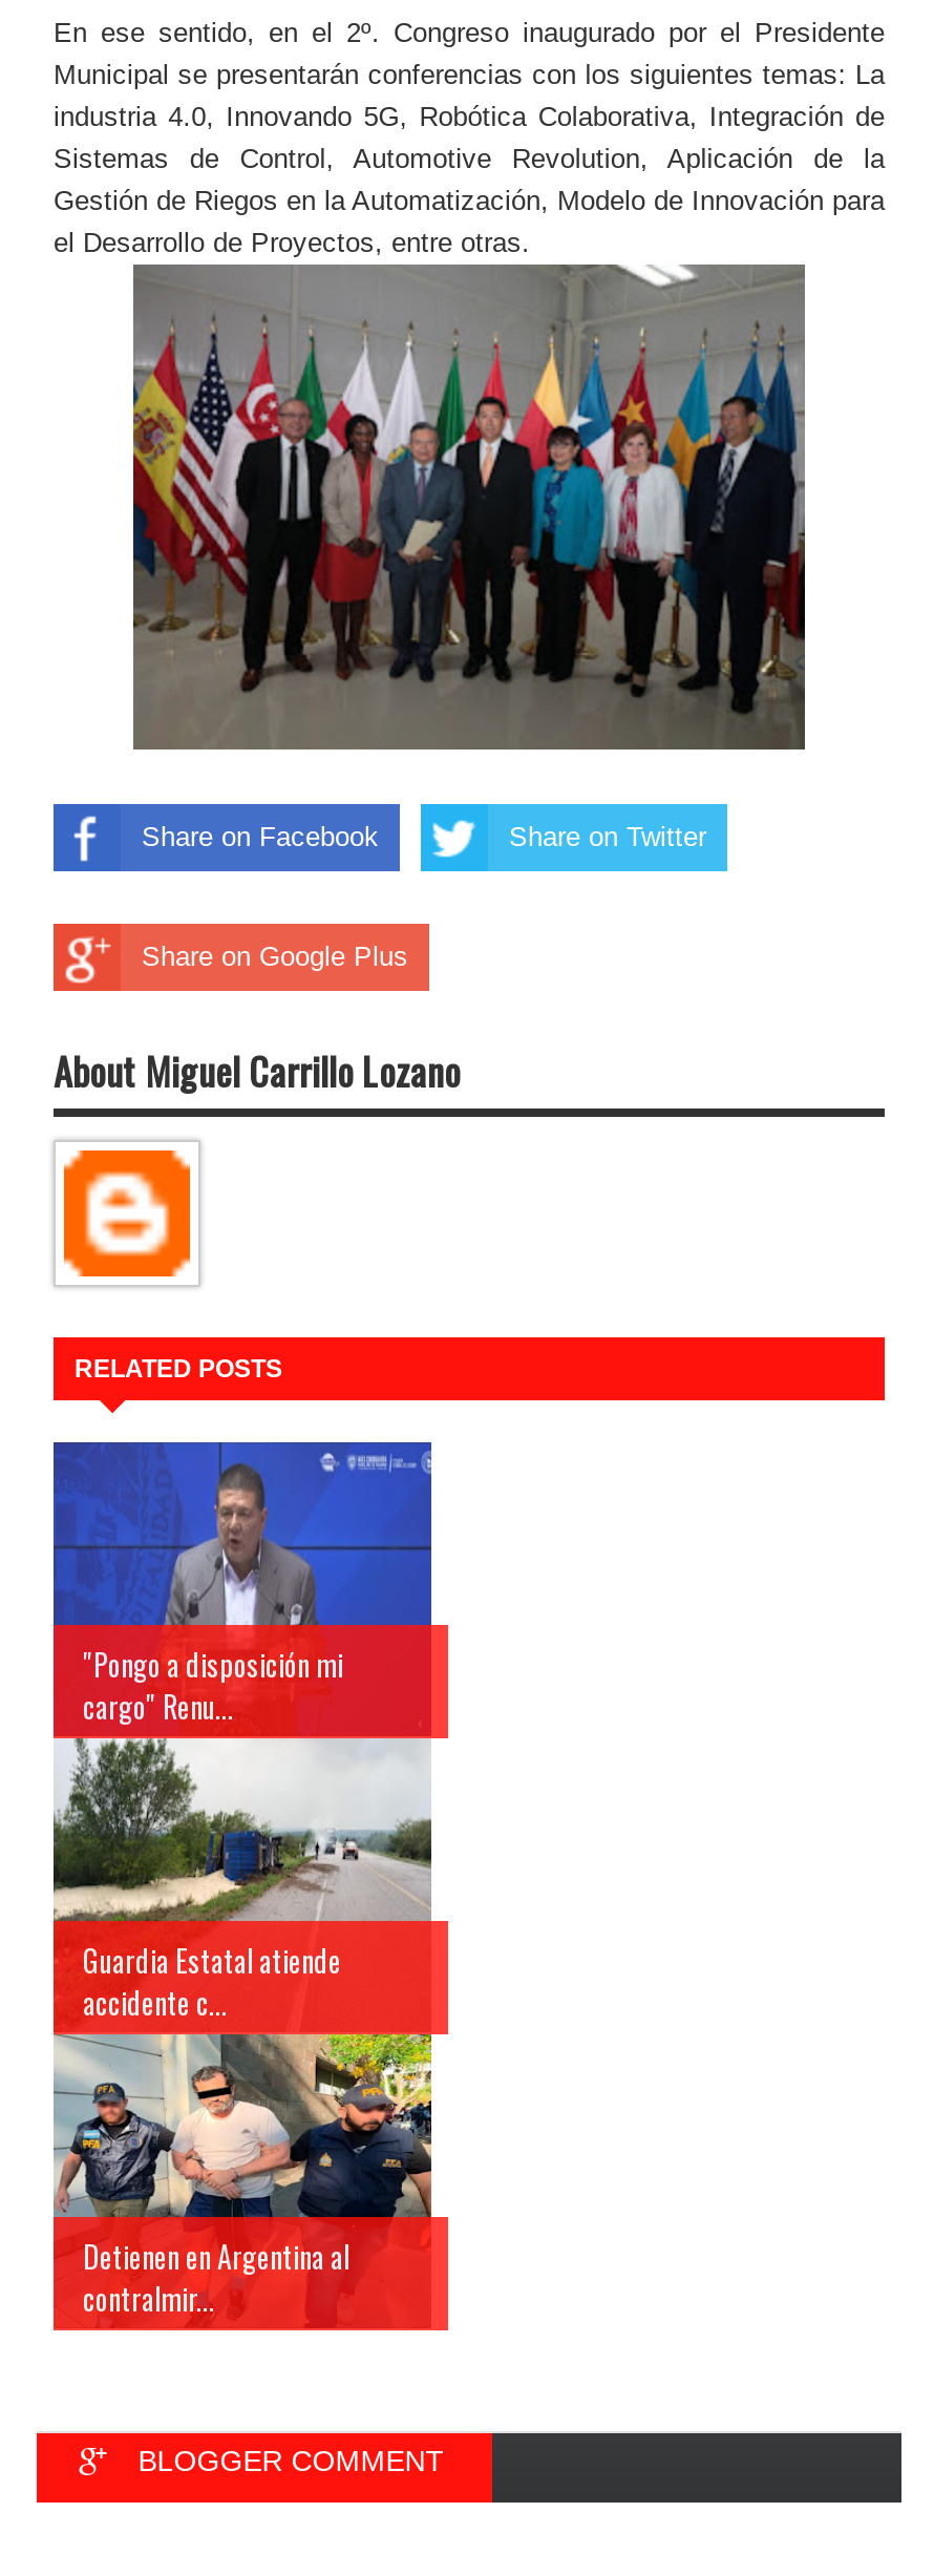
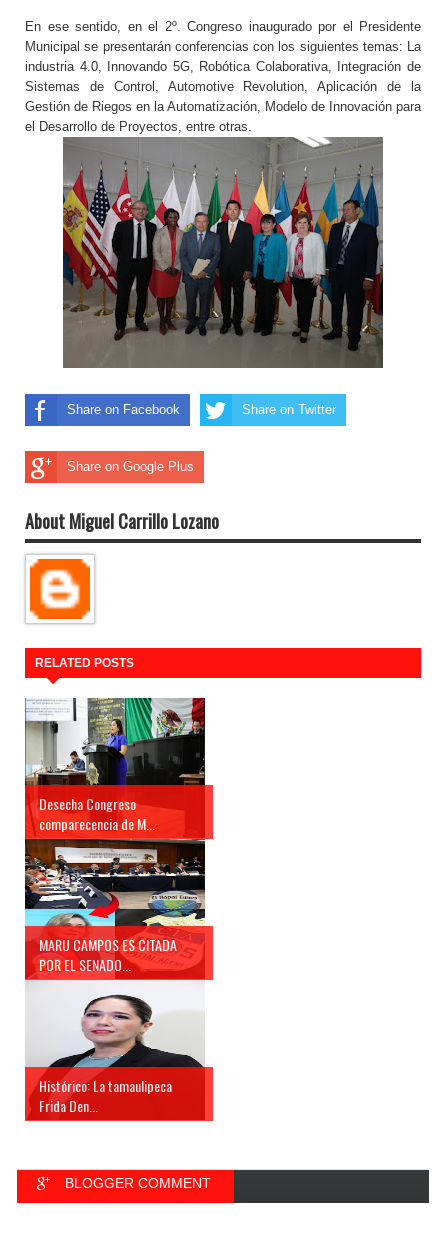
[51,1440,433,1923] [image] | "Pongo a disposición mi | cargo" Renu... -> [24,697,206,927] [image] | Desecha Congreso | comparecencia de M...
[83,1938,341,2024] Guardia Estatal atiende | accidente c... -> [39,934,177,975] MARU CAMPOS ES CITADA | POR EL SENADO...
[54,2032,433,2320] [image] | Detienen en Argentina al | contralmir... -> [26,979,205,1116] [image] | Histórico: La tamaulipeca | Frida Den...

